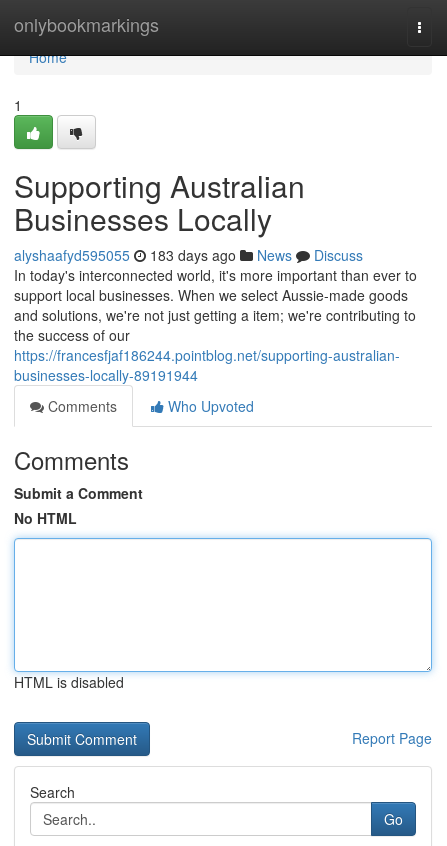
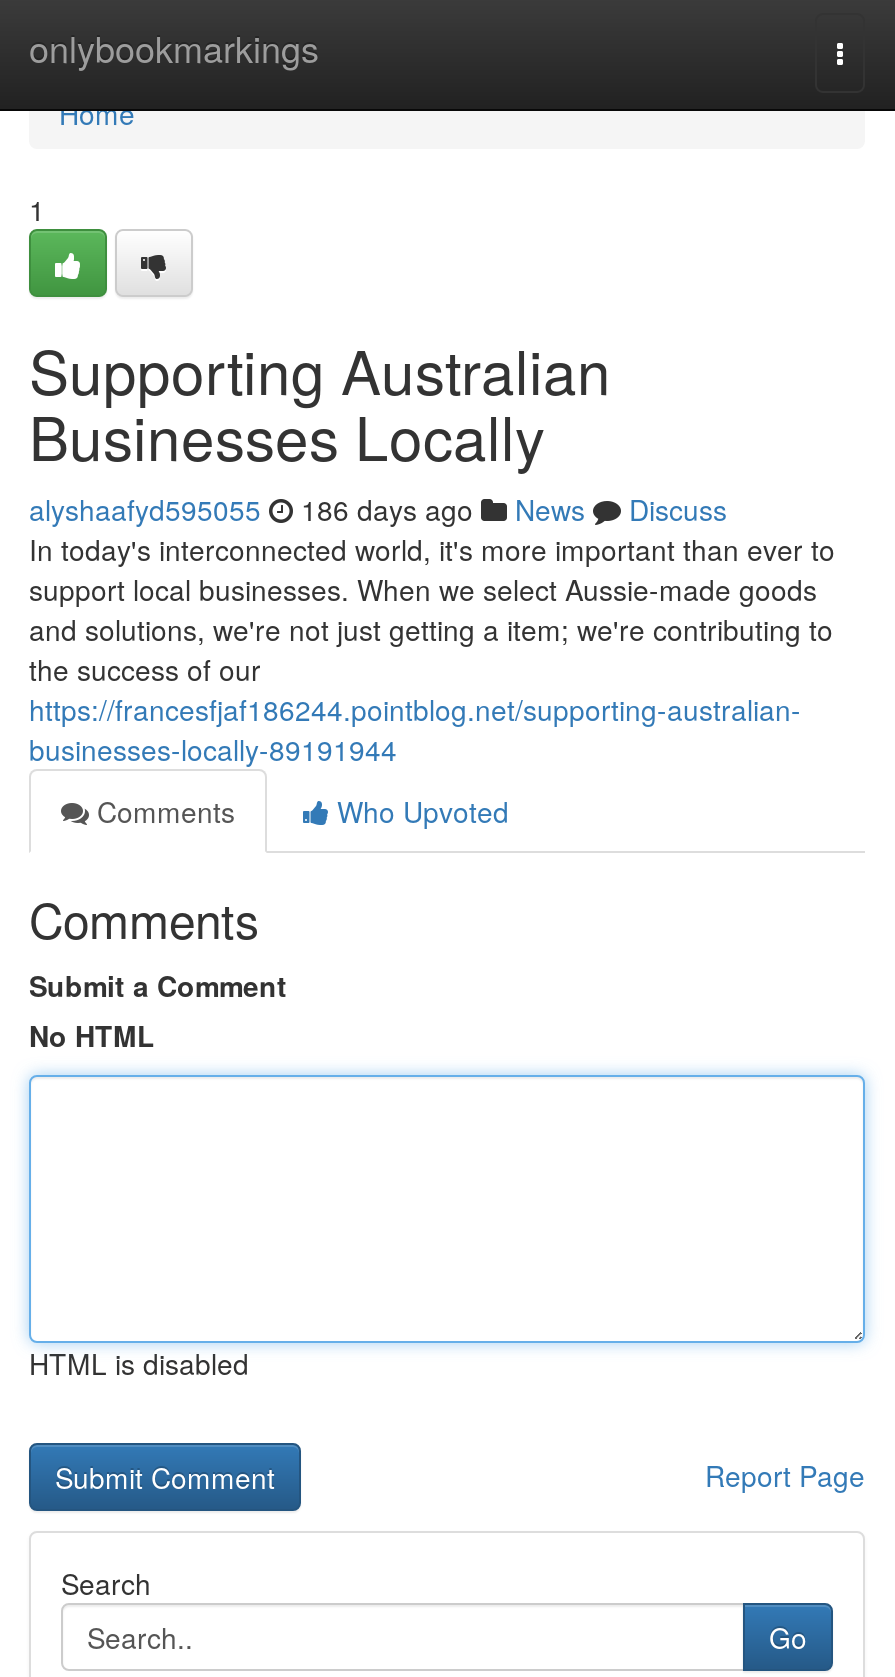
[14,245,363,265] alyshaafyd595055 183 days ago News Discuss -> [29,489,727,529] alyshaafyd595055 186 days ago News Discuss

